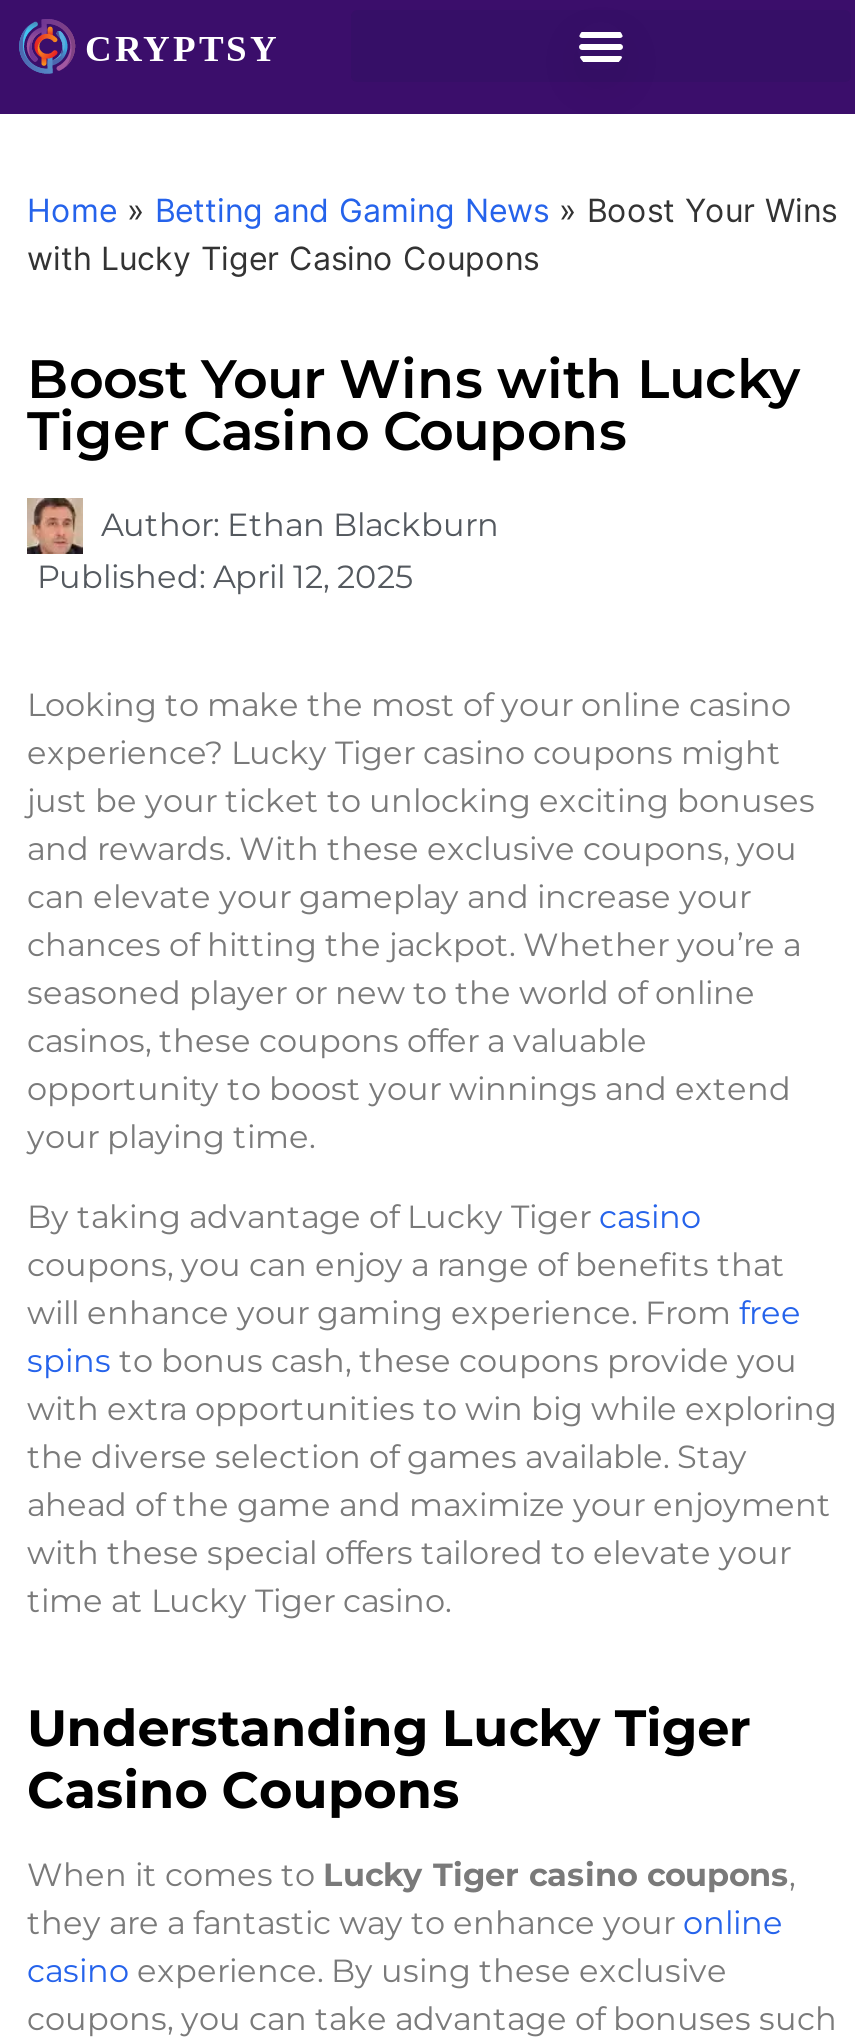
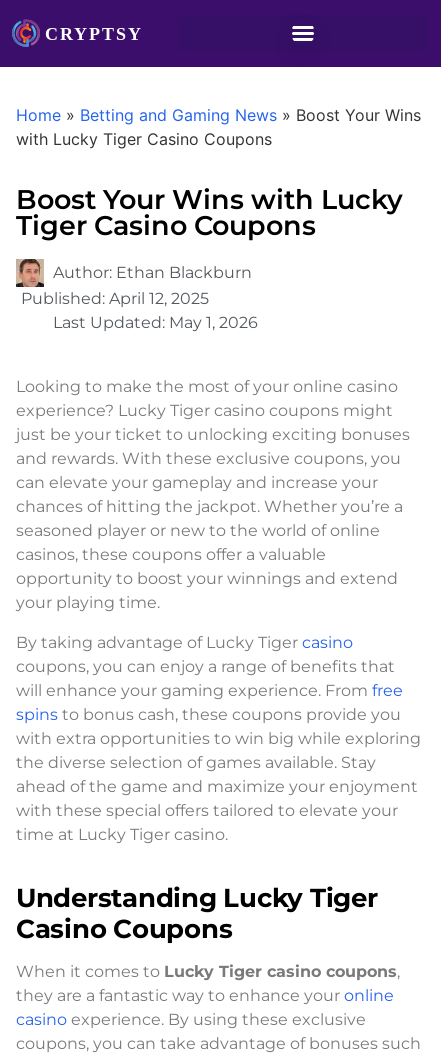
none -> [53,313,258,332] Last Updated: May 1, 2026

